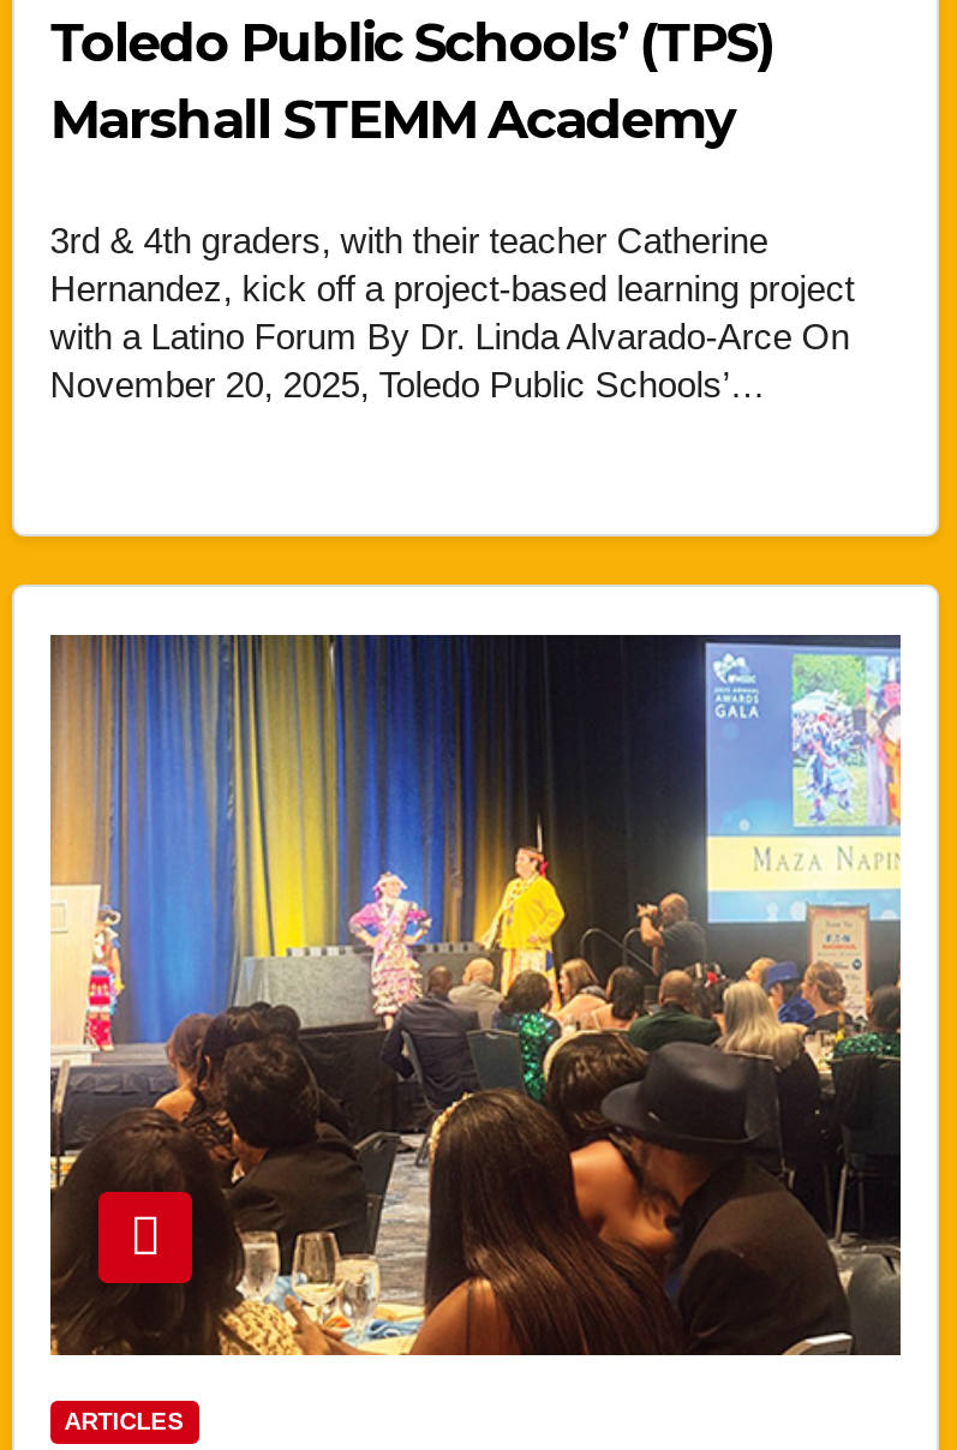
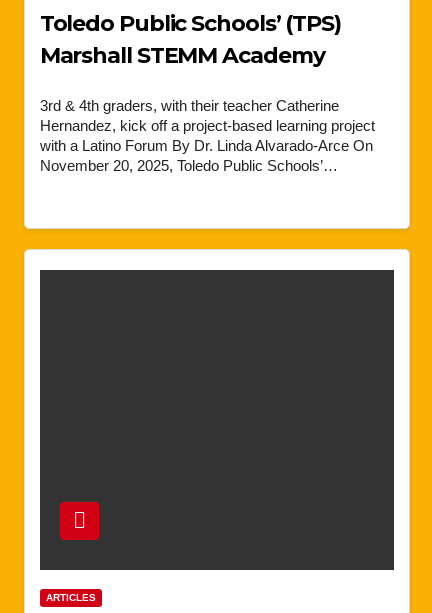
[48,635,903,1358] [image] -> none

